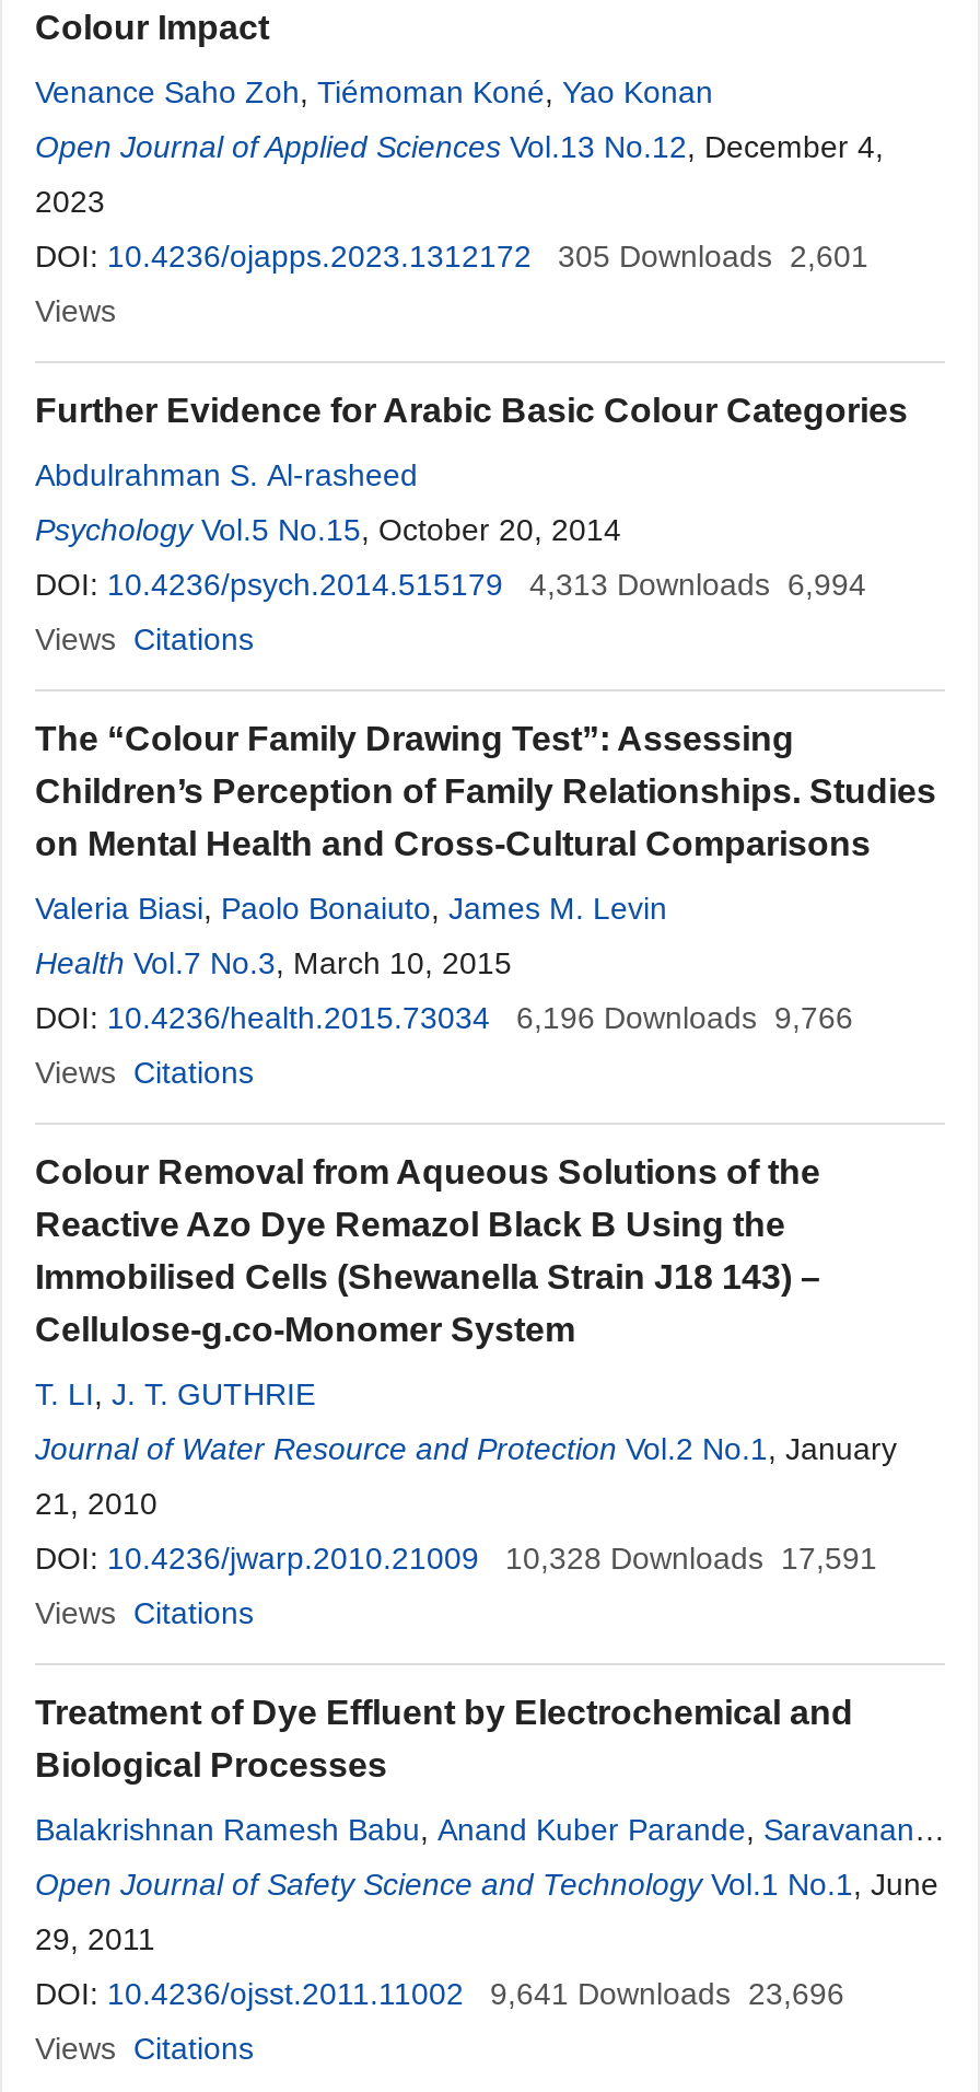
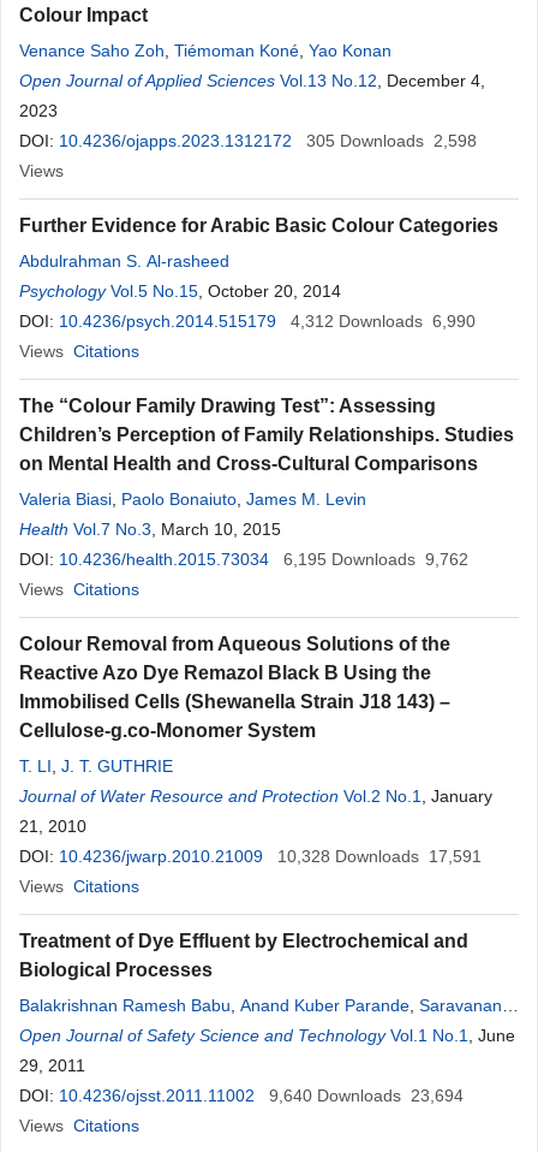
[35,239,868,274] DOI: 10.4236/ojapps.2023.1312172 305 Downloads 2,601 -> [19,131,477,150] DOI: 10.4236/ojapps.2023.1312172 305 Downloads 2,598
[35,567,866,602] DOI: 10.4236/psych.2014.515179 4,313 Downloads 6,994 -> [19,311,476,331] DOI: 10.4236/psych.2014.515179 4,312 Downloads 6,990
[35,1000,853,1035] DOI: 10.4236/health.2015.73034 6,196 Downloads 9,766 -> [19,550,468,569] DOI: 10.4236/health.2015.73034 6,195 Downloads 9,762
[35,1976,844,2011] DOI: 10.4236/ojsst.2011.11002 9,641 Downloads 23,696 -> [19,1086,464,1105] DOI: 10.4236/ojsst.2011.11002 9,640 Downloads 23,694

